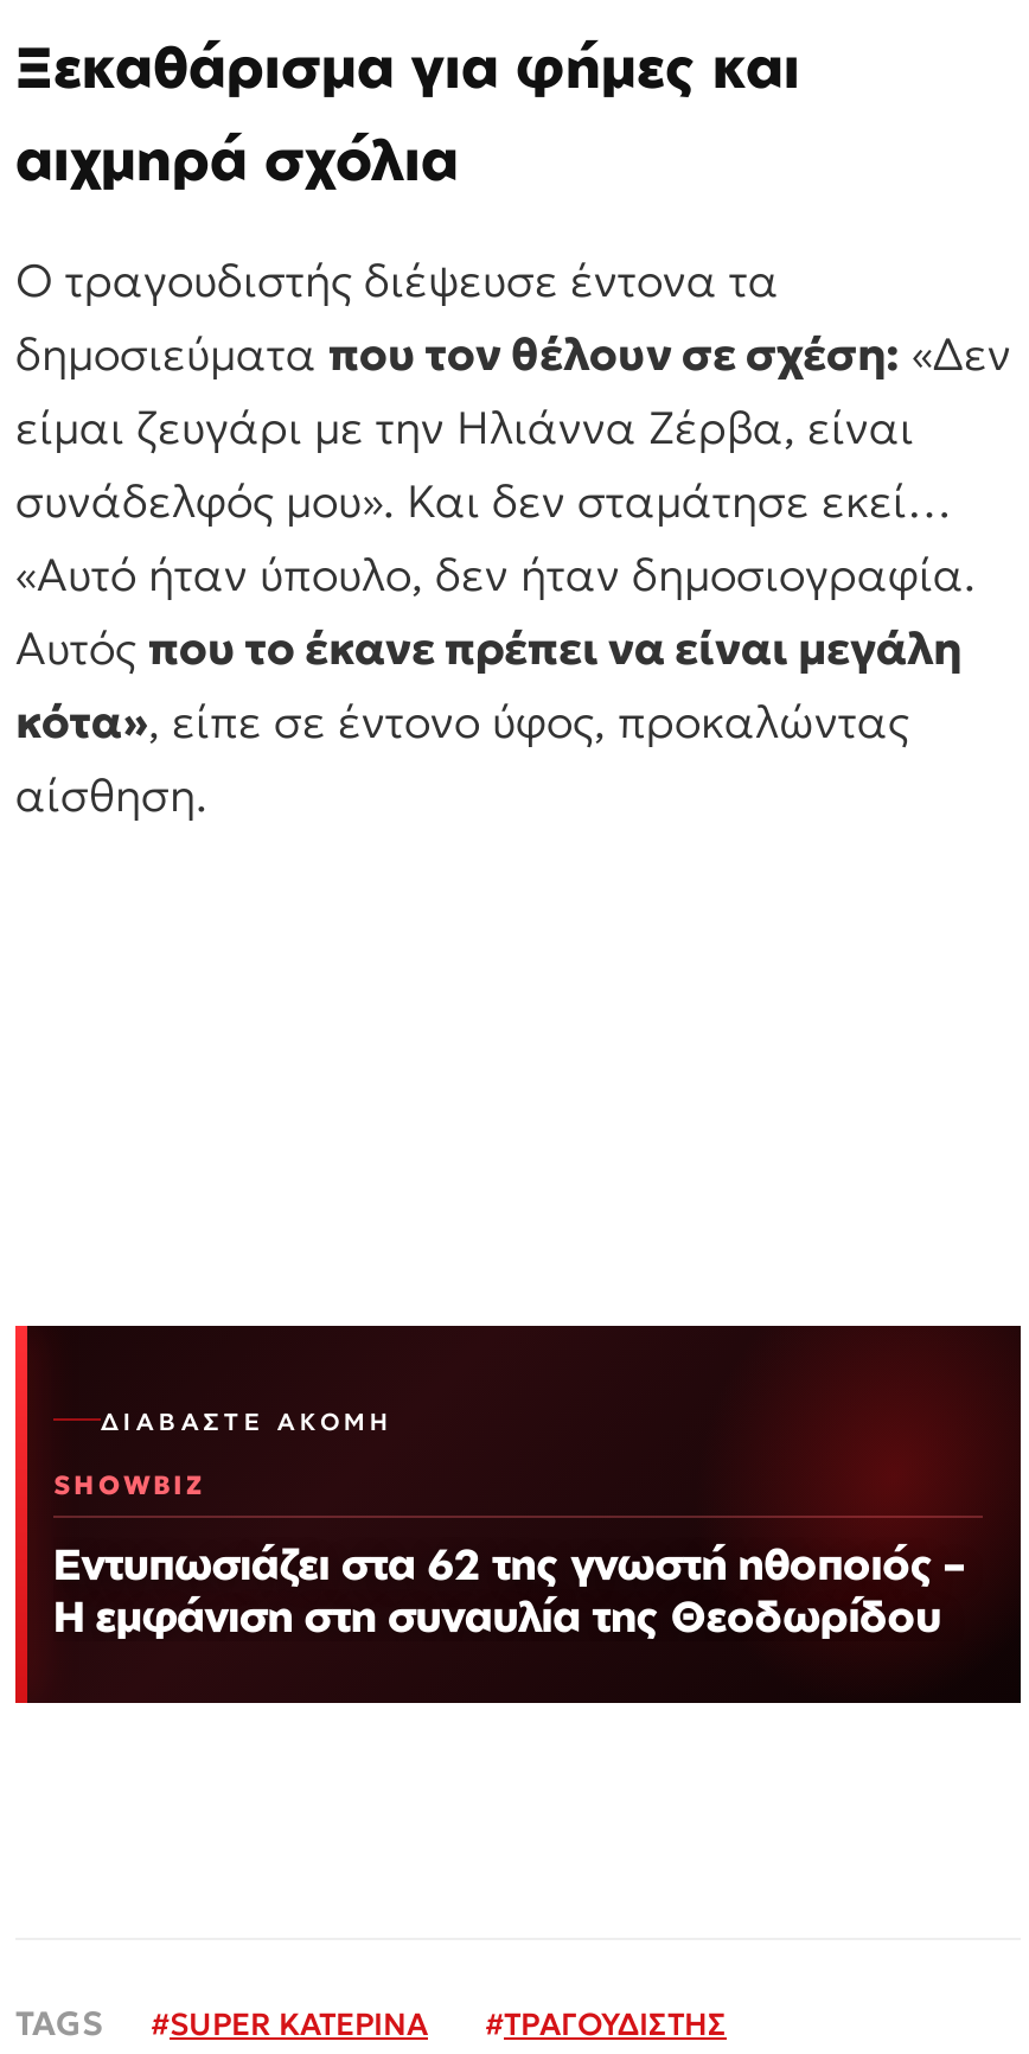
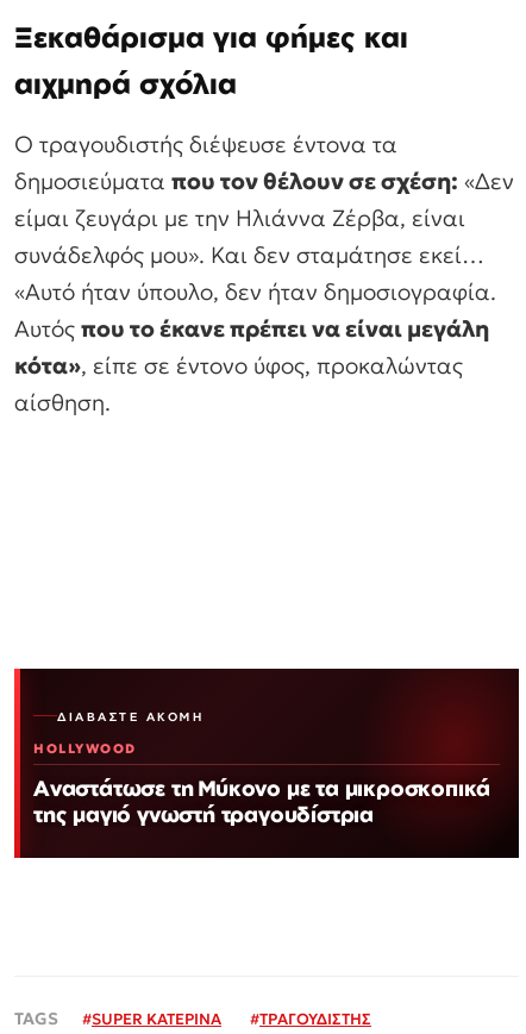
[53,1468,206,1501] SHOWBIZ -> [33,740,136,757] HOLLYWOOD
[53,1537,963,1641] Εντυπωσιάζει στα 62 της γνωστή ηθοποιός – | Η εμφάνιση στη συναυλία της Θεοδωρίδου -> [33,774,491,827] Αναστάτωσε τη Μύκονο με τα μικροσκοπικά | της μαγιό γνωστή τραγουδίστρια

